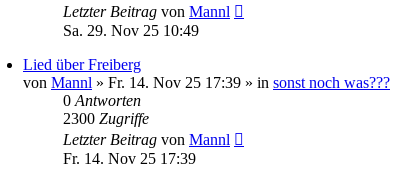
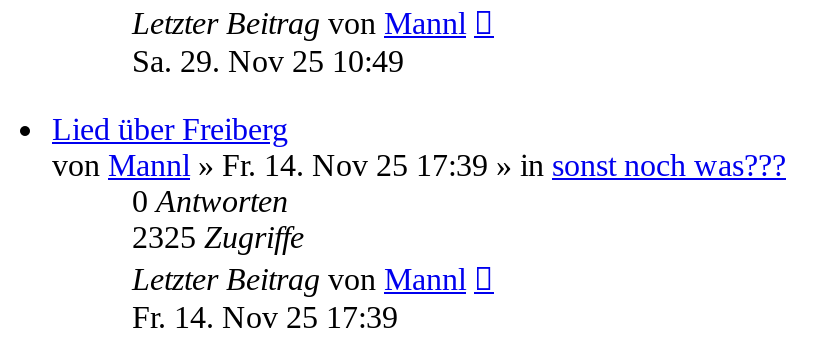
[63,110,149,127] 2300 Zugriffe -> [132,220,304,254] 2325 Zugriffe

